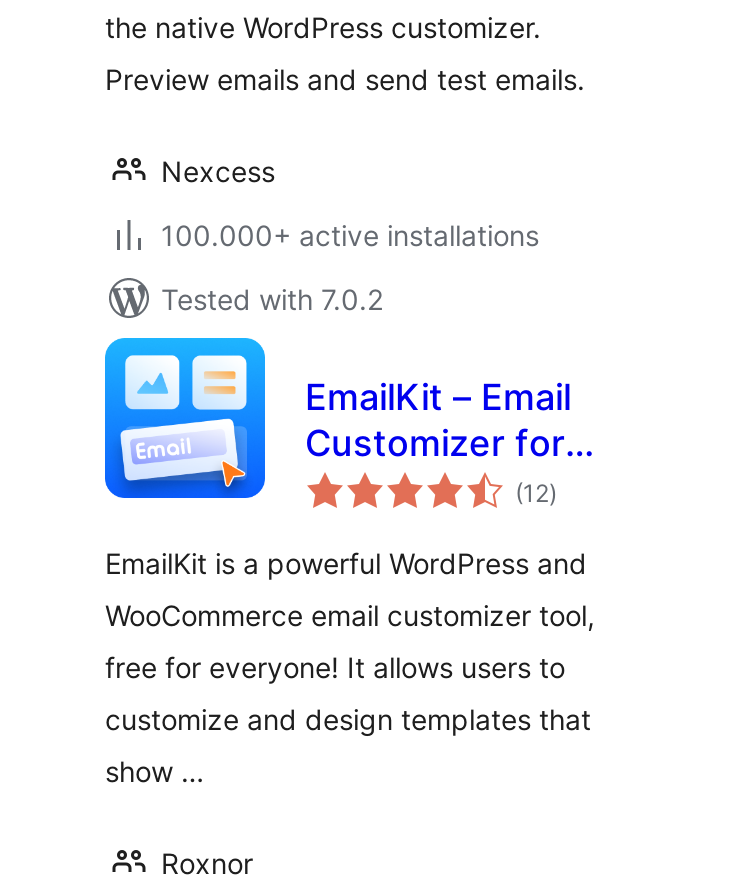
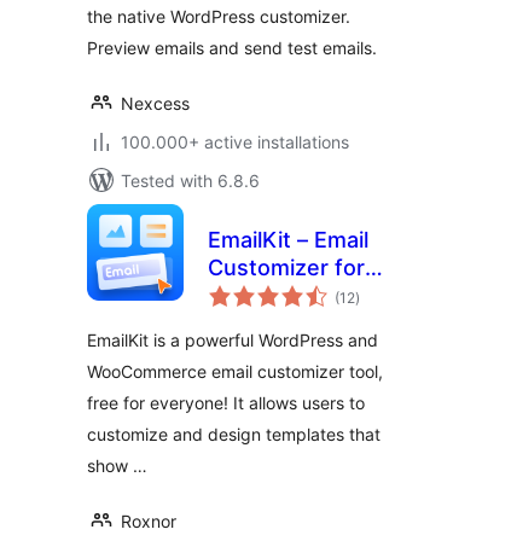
[161,282,383,316] Tested with 7.0.2 -> [121,170,260,191] Tested with 6.8.6

